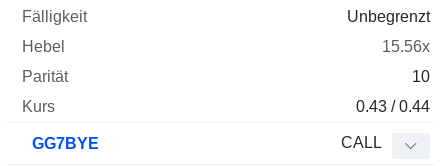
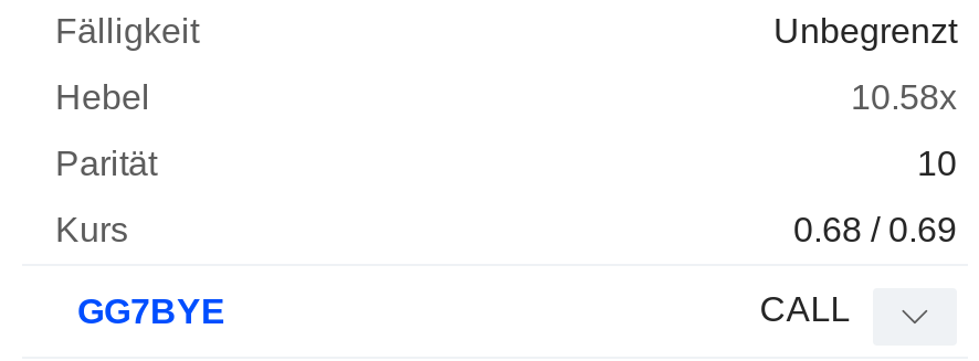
[382,38,430,55] 15.56x -> [851,79,957,116] 10.58x
[356,98,430,115] 0.43 / 0.44 -> [793,211,957,249] 0.68 / 0.69

